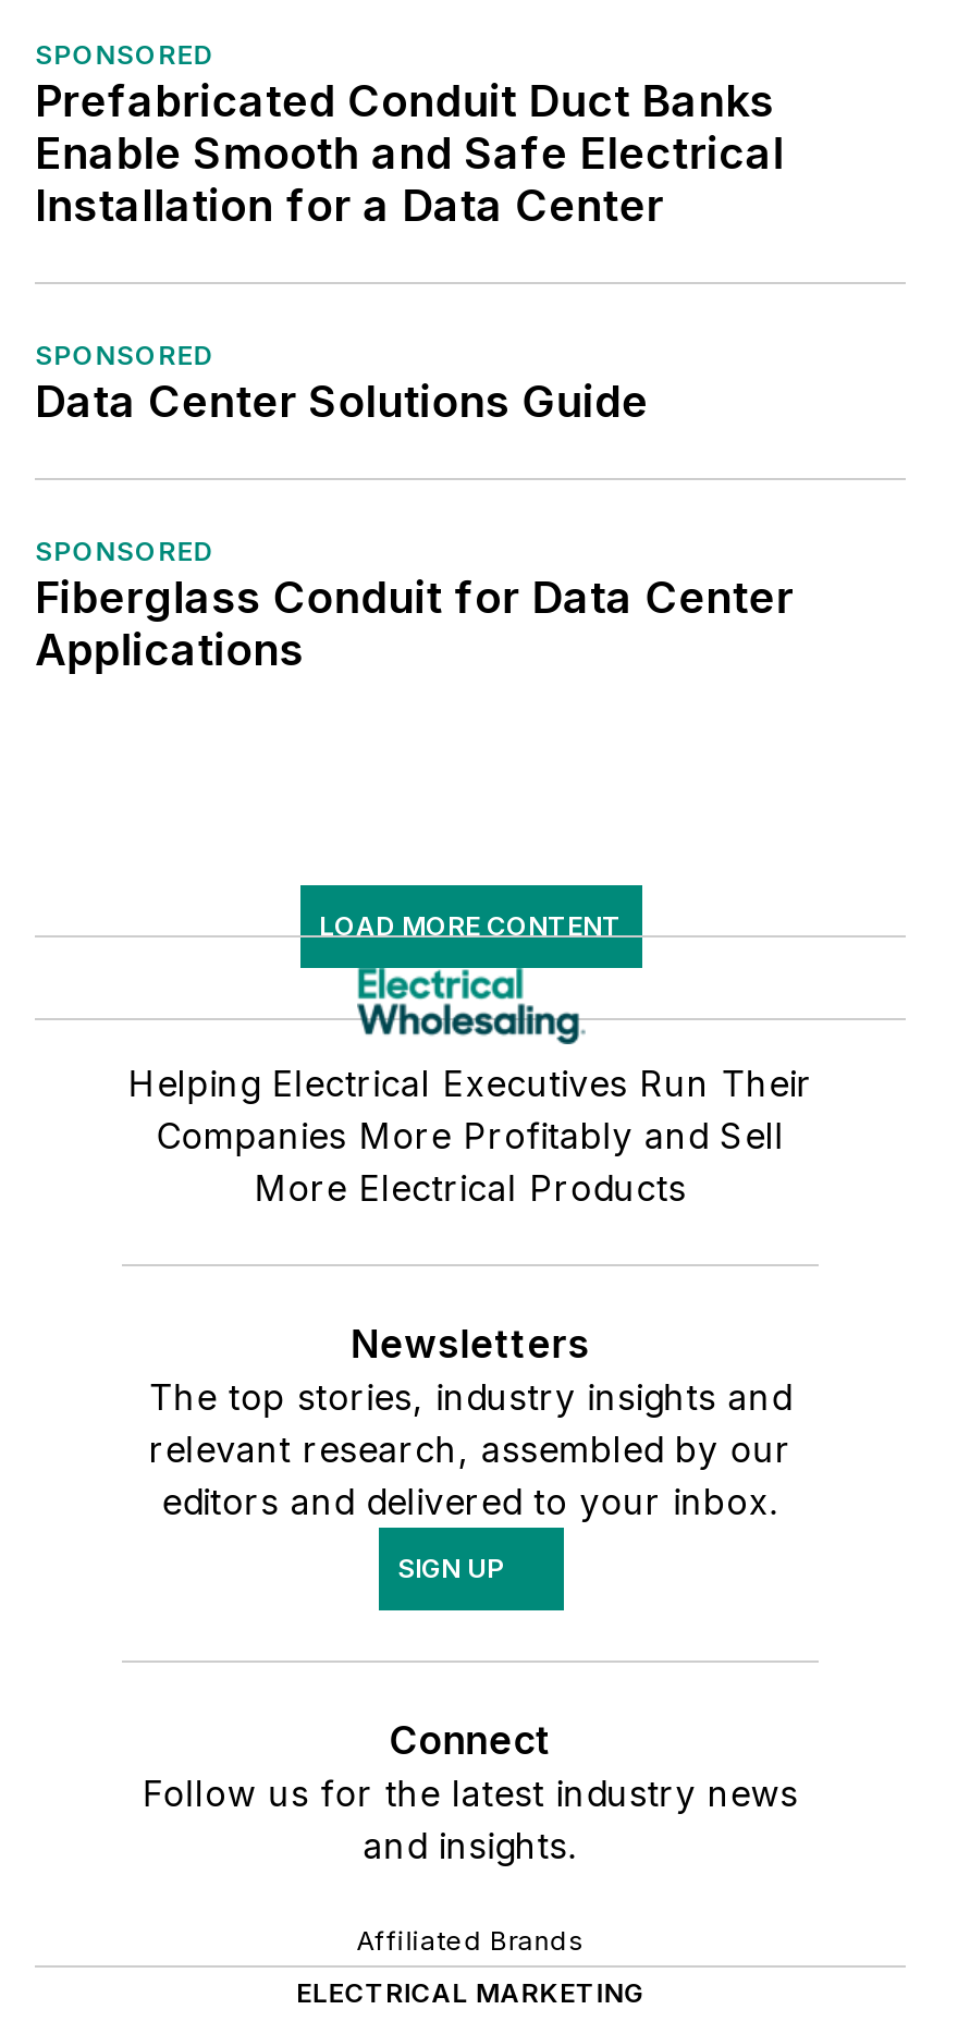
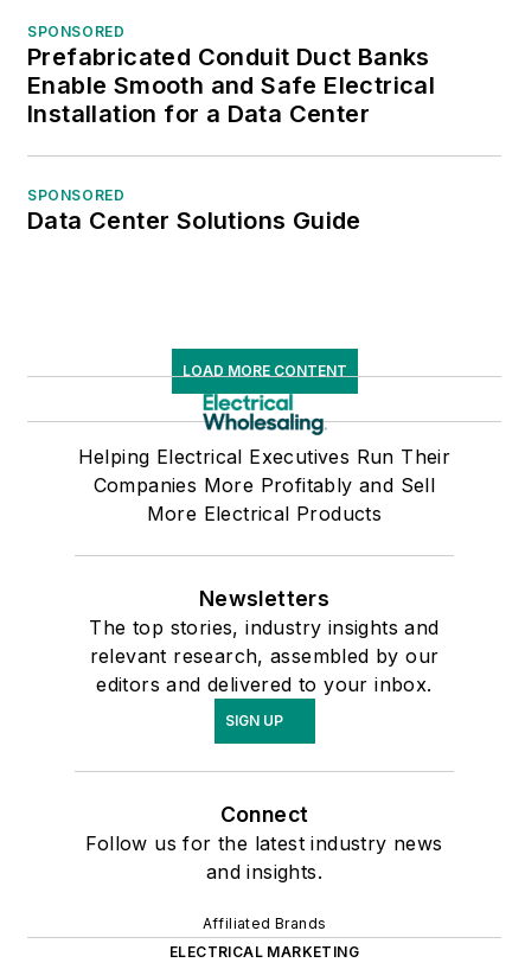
[35,535,794,676] SPONSORED | Fiberglass Conduit for Data Center | Applications -> none

